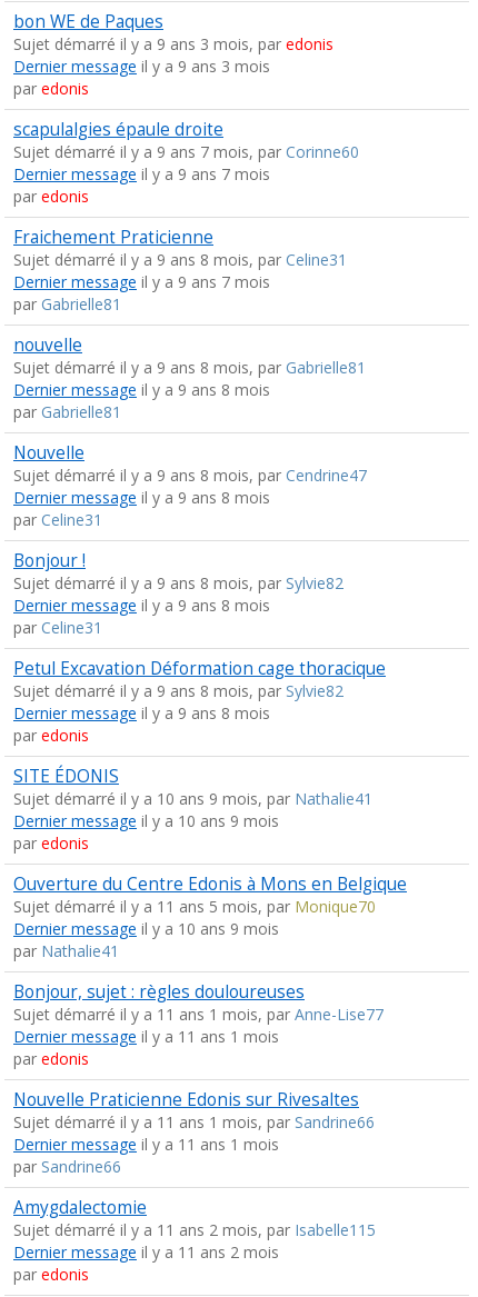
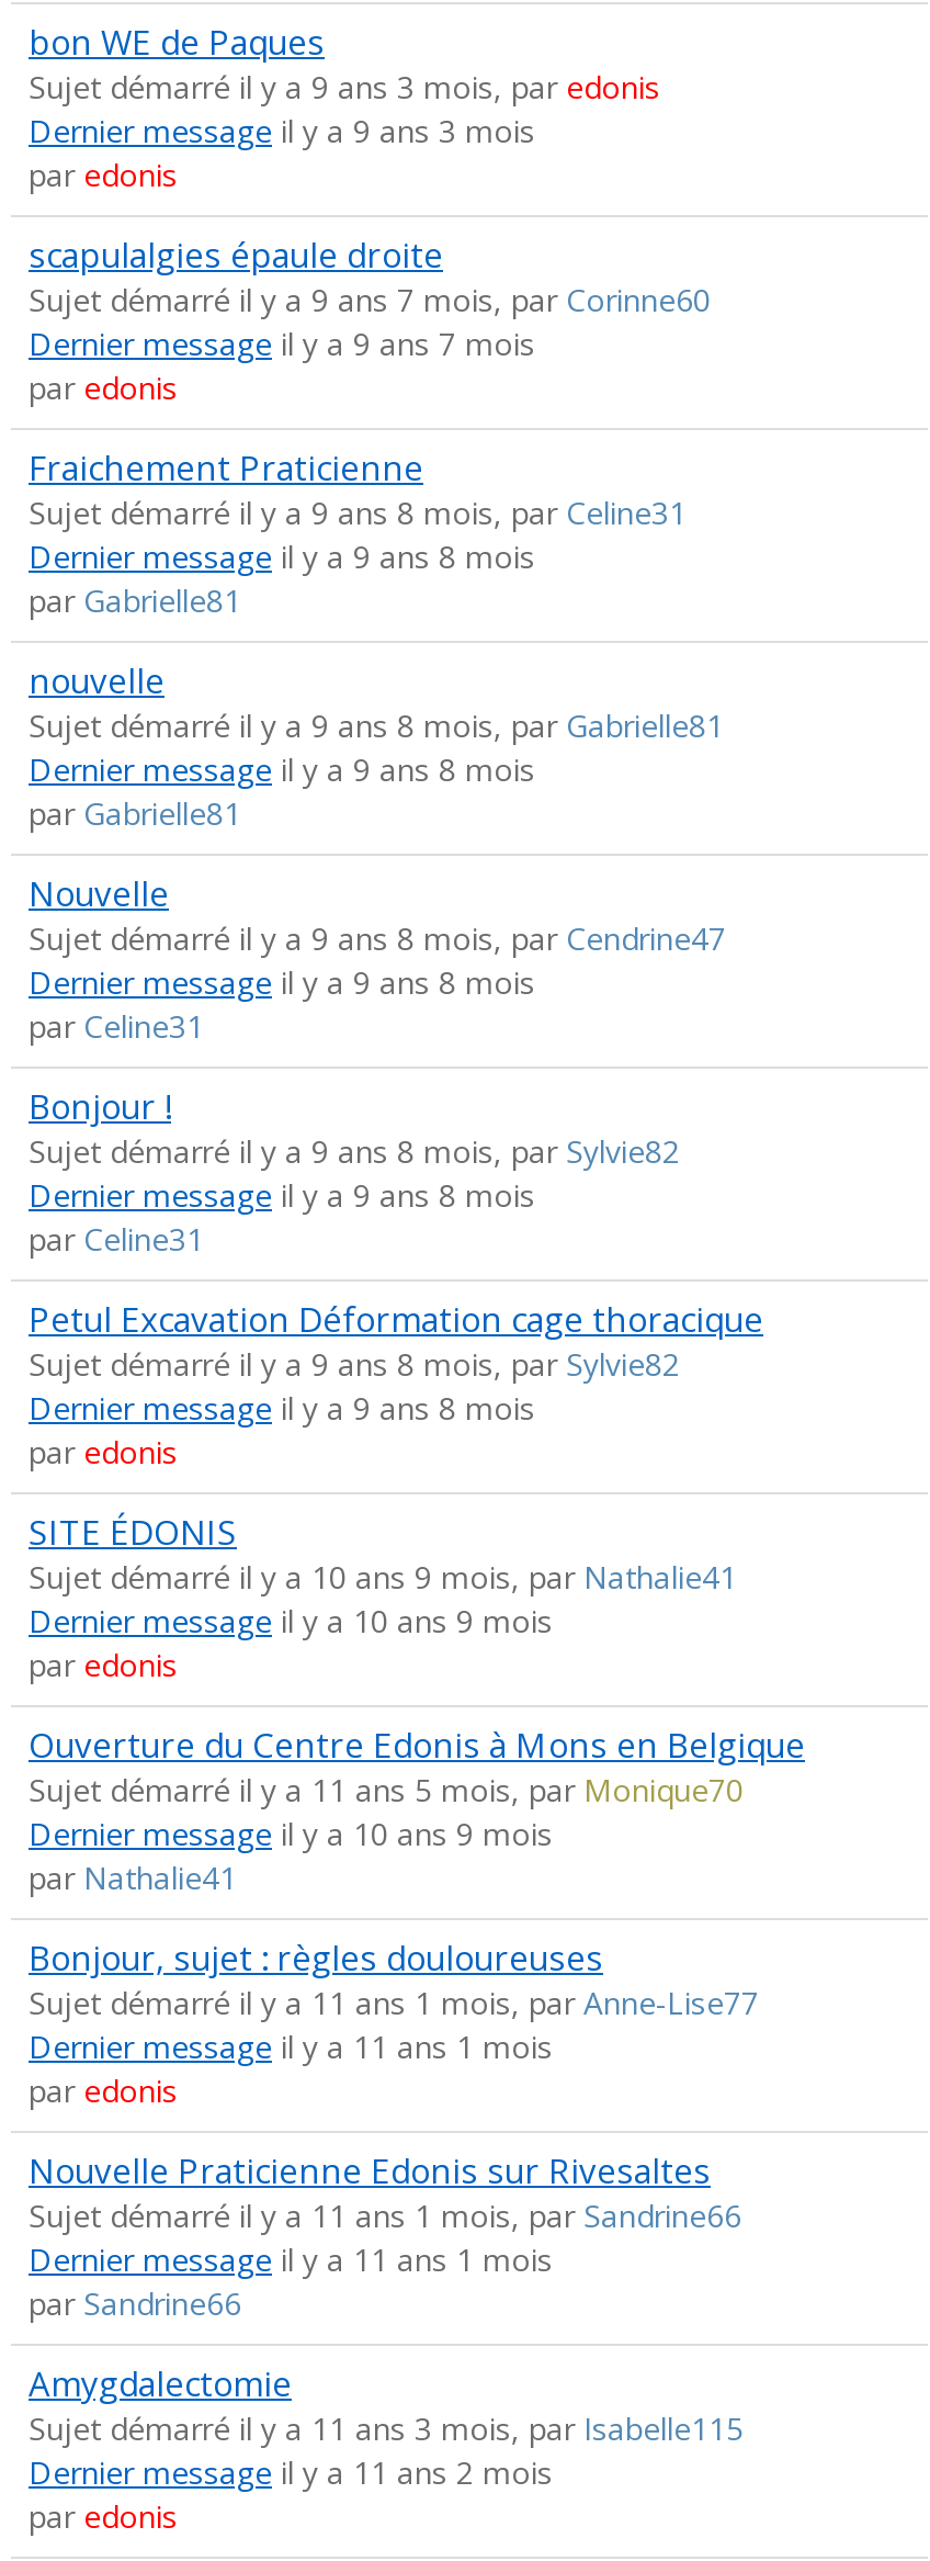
[13,272,270,293] Dernier message il y a 9 ans 7 mois -> [29,536,535,578] Dernier message il y a 9 ans 8 mois
[13,1220,376,1241] Sujet démarré il y a 11 ans 2 mois, par Isabelle115 -> [29,2408,744,2450] Sujet démarré il y a 11 ans 3 mois, par Isabelle115

